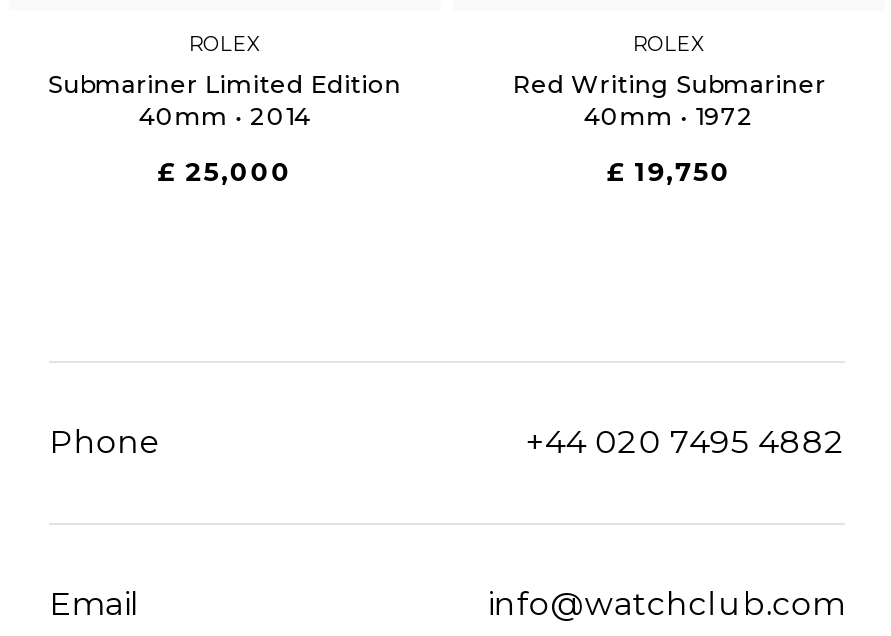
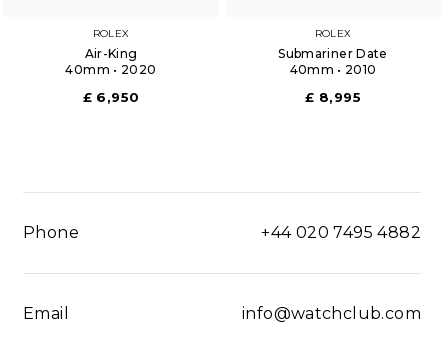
[49,69,401,131] Submariner Limited Edition | 40mm • 2014 -> [65,46,156,77] Air-King | 40mm • 2020
[512,69,826,131] Red Writing Submariner | 40mm • 1972 -> [278,46,388,77] Submariner Date | 40mm • 2010
[158,155,292,187] £ 25,000 -> [83,89,139,105] £ 6,950
[607,155,731,187] £ 19,750 -> [305,89,361,105] £ 8,995

